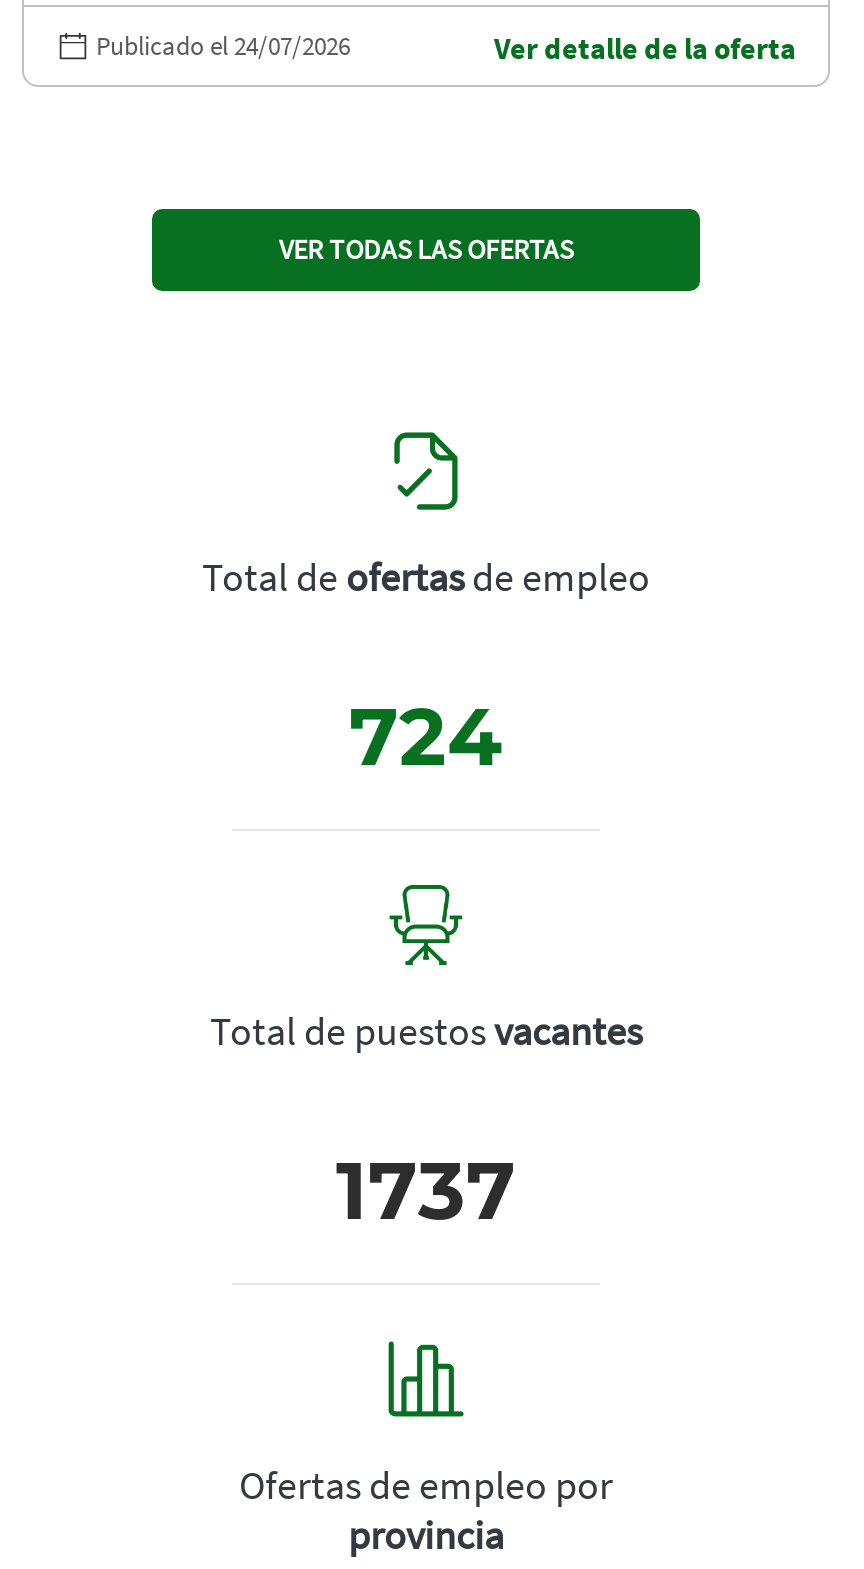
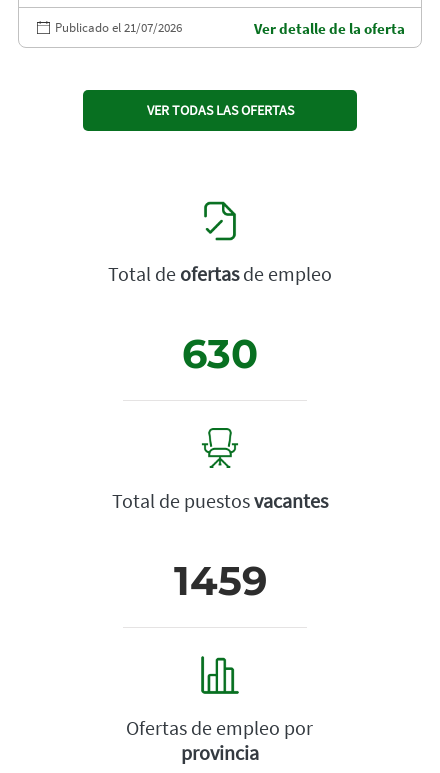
[96,28,350,62] Publicado el 24/07/2026 -> [55,19,182,36] Publicado el 21/07/2026
[349,687,503,785] 724 -> [182,329,258,378] 630
[336,1141,516,1239] 1737 -> [173,556,266,605] 1459

